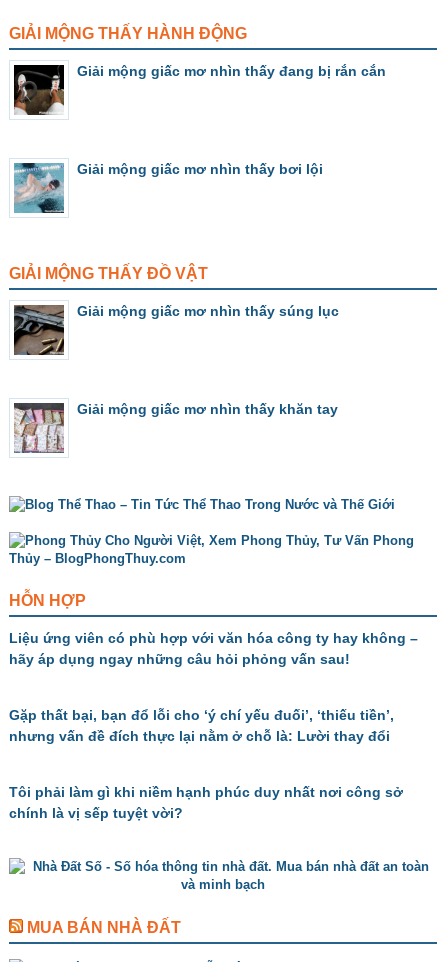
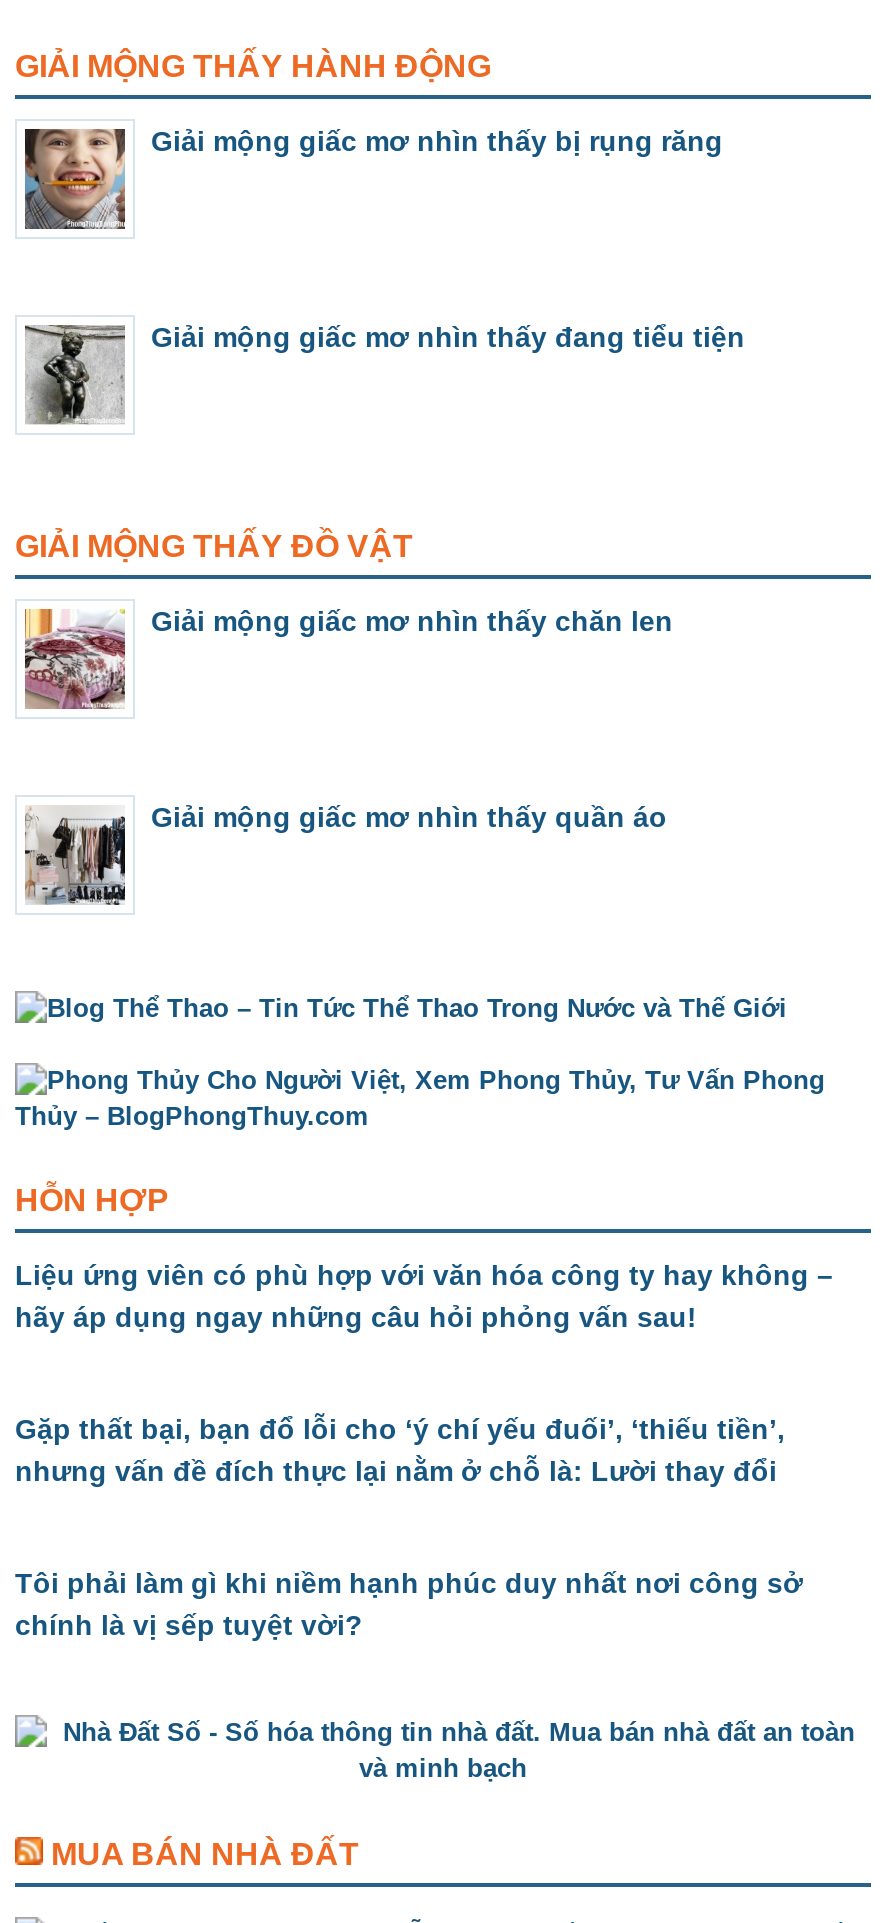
[13,63,386,115] [image] | Giải mộng giấc mơ nhìn thấy đang bị rắn cắn -> [23,125,723,231] [image] | Giải mộng giấc mơ nhìn thấy bị rụng răng
[14,161,323,214] [image] | Giải mộng giấc mơ nhìn thấy bơi lội -> [23,321,745,427] [image] | Giải mộng giấc mơ nhìn thấy đang tiểu tiện
[13,303,339,356] [image] | Giải mộng giấc mơ nhìn thấy súng lục -> [23,605,673,711] [image] | Giải mộng giấc mơ nhìn thấy chăn len
[13,401,338,453] [image] | Giải mộng giấc mơ nhìn thấy khăn tay -> [25,801,667,905] [image] | Giải mộng giấc mơ nhìn thấy quần áo

